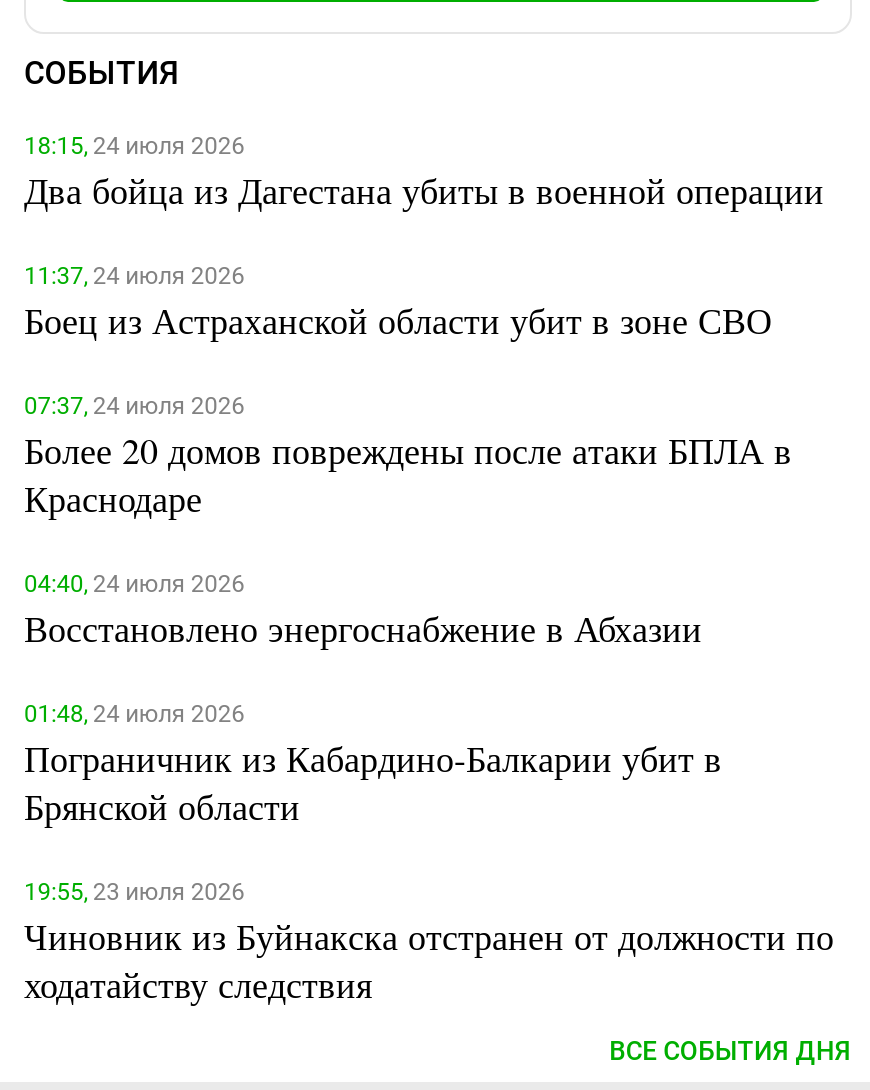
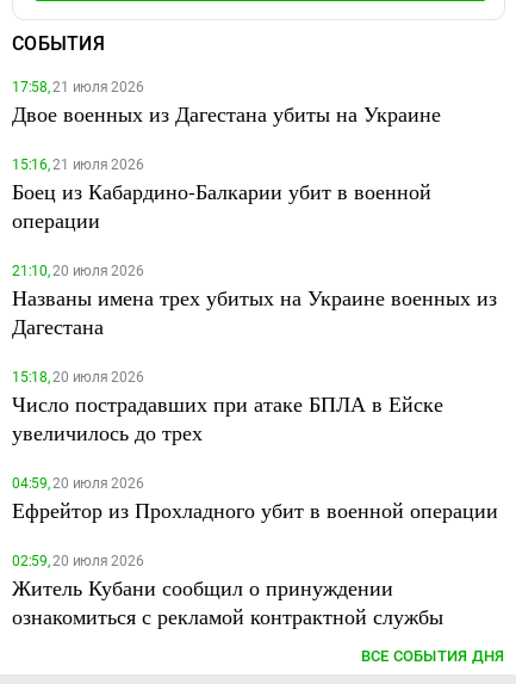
[24,132,824,214] 18:15, 24 июля 2026 | Два бойца из Дагестана убиты в военной операции -> [12,79,441,128] 17:58, 21 июля 2026 | Двое военных из Дагестана убиты на Украине
[24,262,772,344] 11:37, 24 июля 2026 | Боец из Астраханской области убит в зоне СВО -> [12,156,431,234] 15:16, 21 июля 2026 | Боец из Кабардино-Балкарии убит в военной | операции
[24,392,792,522] 07:37, 24 июля 2026 | Более 20 домов повреждены после атаки БПЛА в | Краснодаре -> [12,262,497,340] 21:10, 20 июля 2026 | Названы имена трех убитых на Украине военных из | Дагестана
[24,570,702,652] 04:40, 24 июля 2026 | Восстановлено энергоснабжение в Абхазии -> [12,369,443,446] 15:18, 20 июля 2026 | Число пострадавших при атаке БПЛА в Ейске | увеличилось до трех
[24,700,722,830] 01:48, 24 июля 2026 | Пограничник из Кабардино-Балкарии убит в | Брянской области -> [12,475,498,524] 04:59, 20 июля 2026 | Ефрейтор из Прохладного убит в военной операции
[24,878,834,1008] 19:55, 23 июля 2026 | Чиновник из Буйнакска отстранен от должности по | ходатайству следствия -> [12,553,443,630] 02:59, 20 июля 2026 | Житель Кубани сообщил о принуждении | ознакомиться с рекламой контрактной службы

